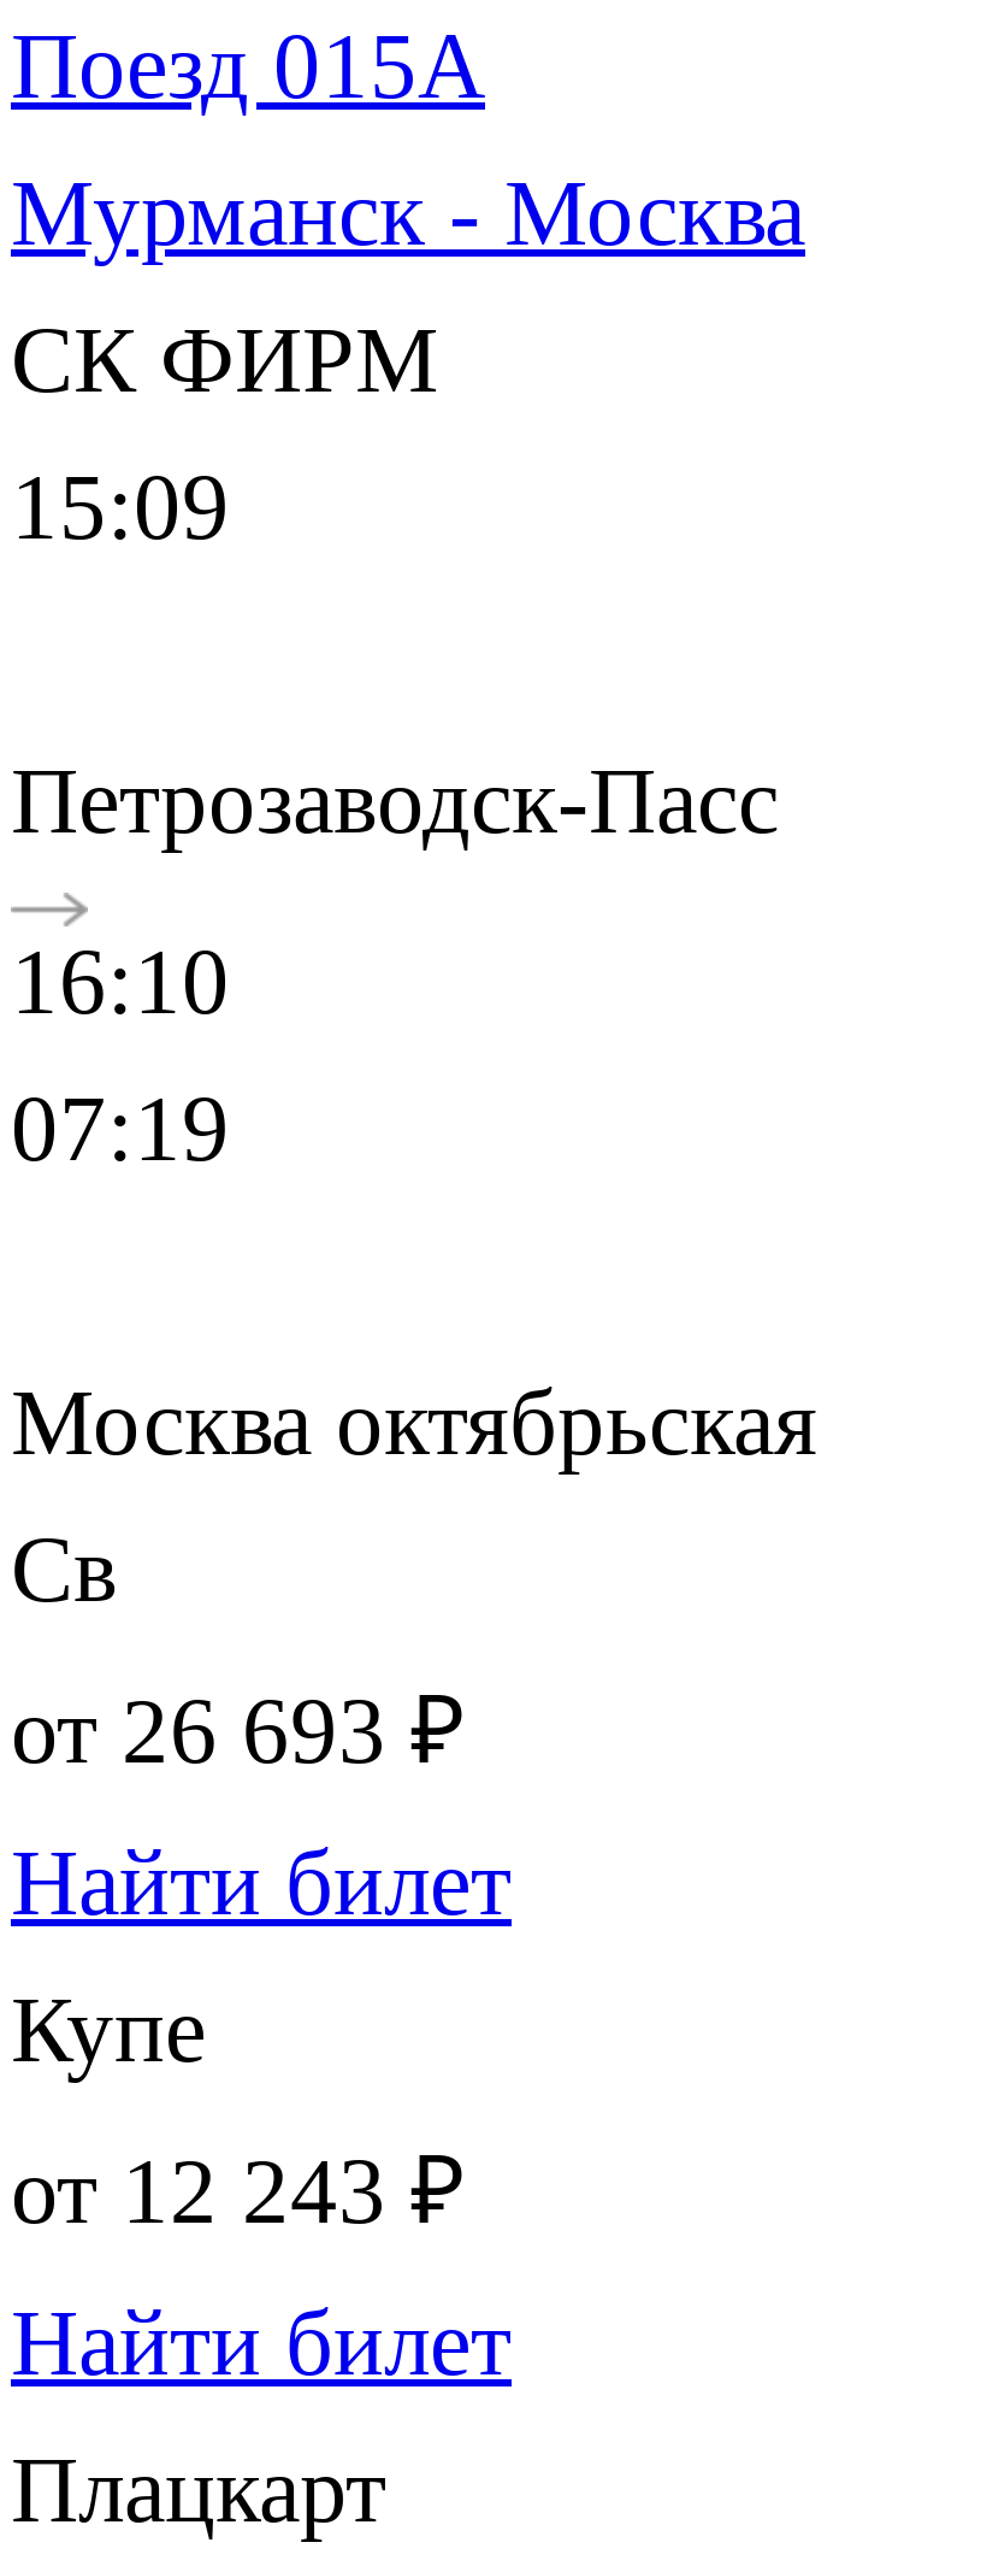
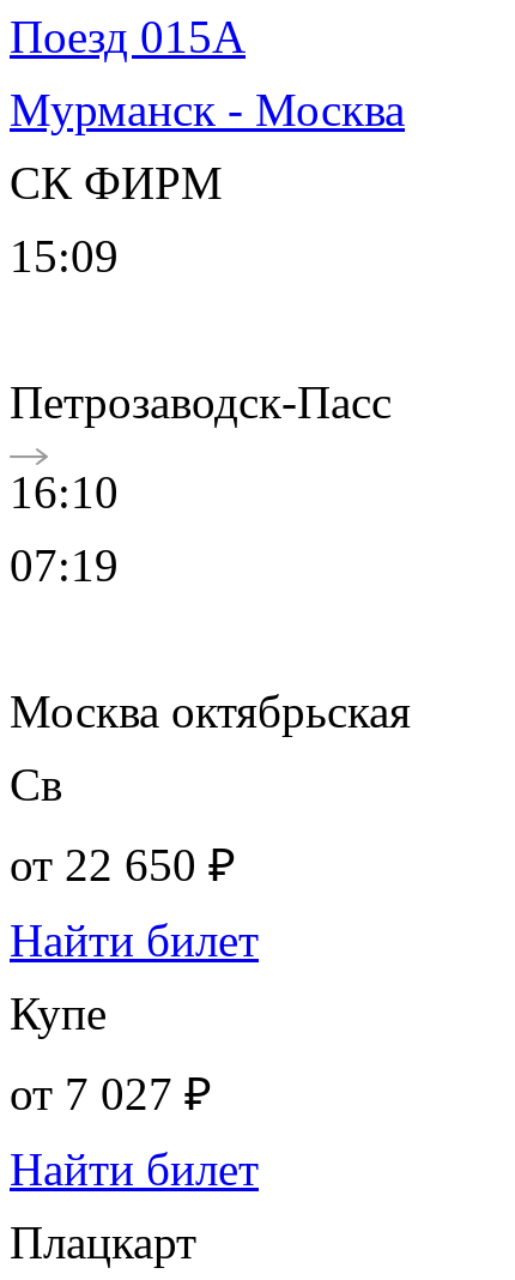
[11,1677,466,1781] от 26 693 ₽ -> [10,839,236,890] от 22 650 ₽
[11,2138,466,2241] от 12 243 ₽ -> [10,1068,212,1119] от 7 027 ₽

